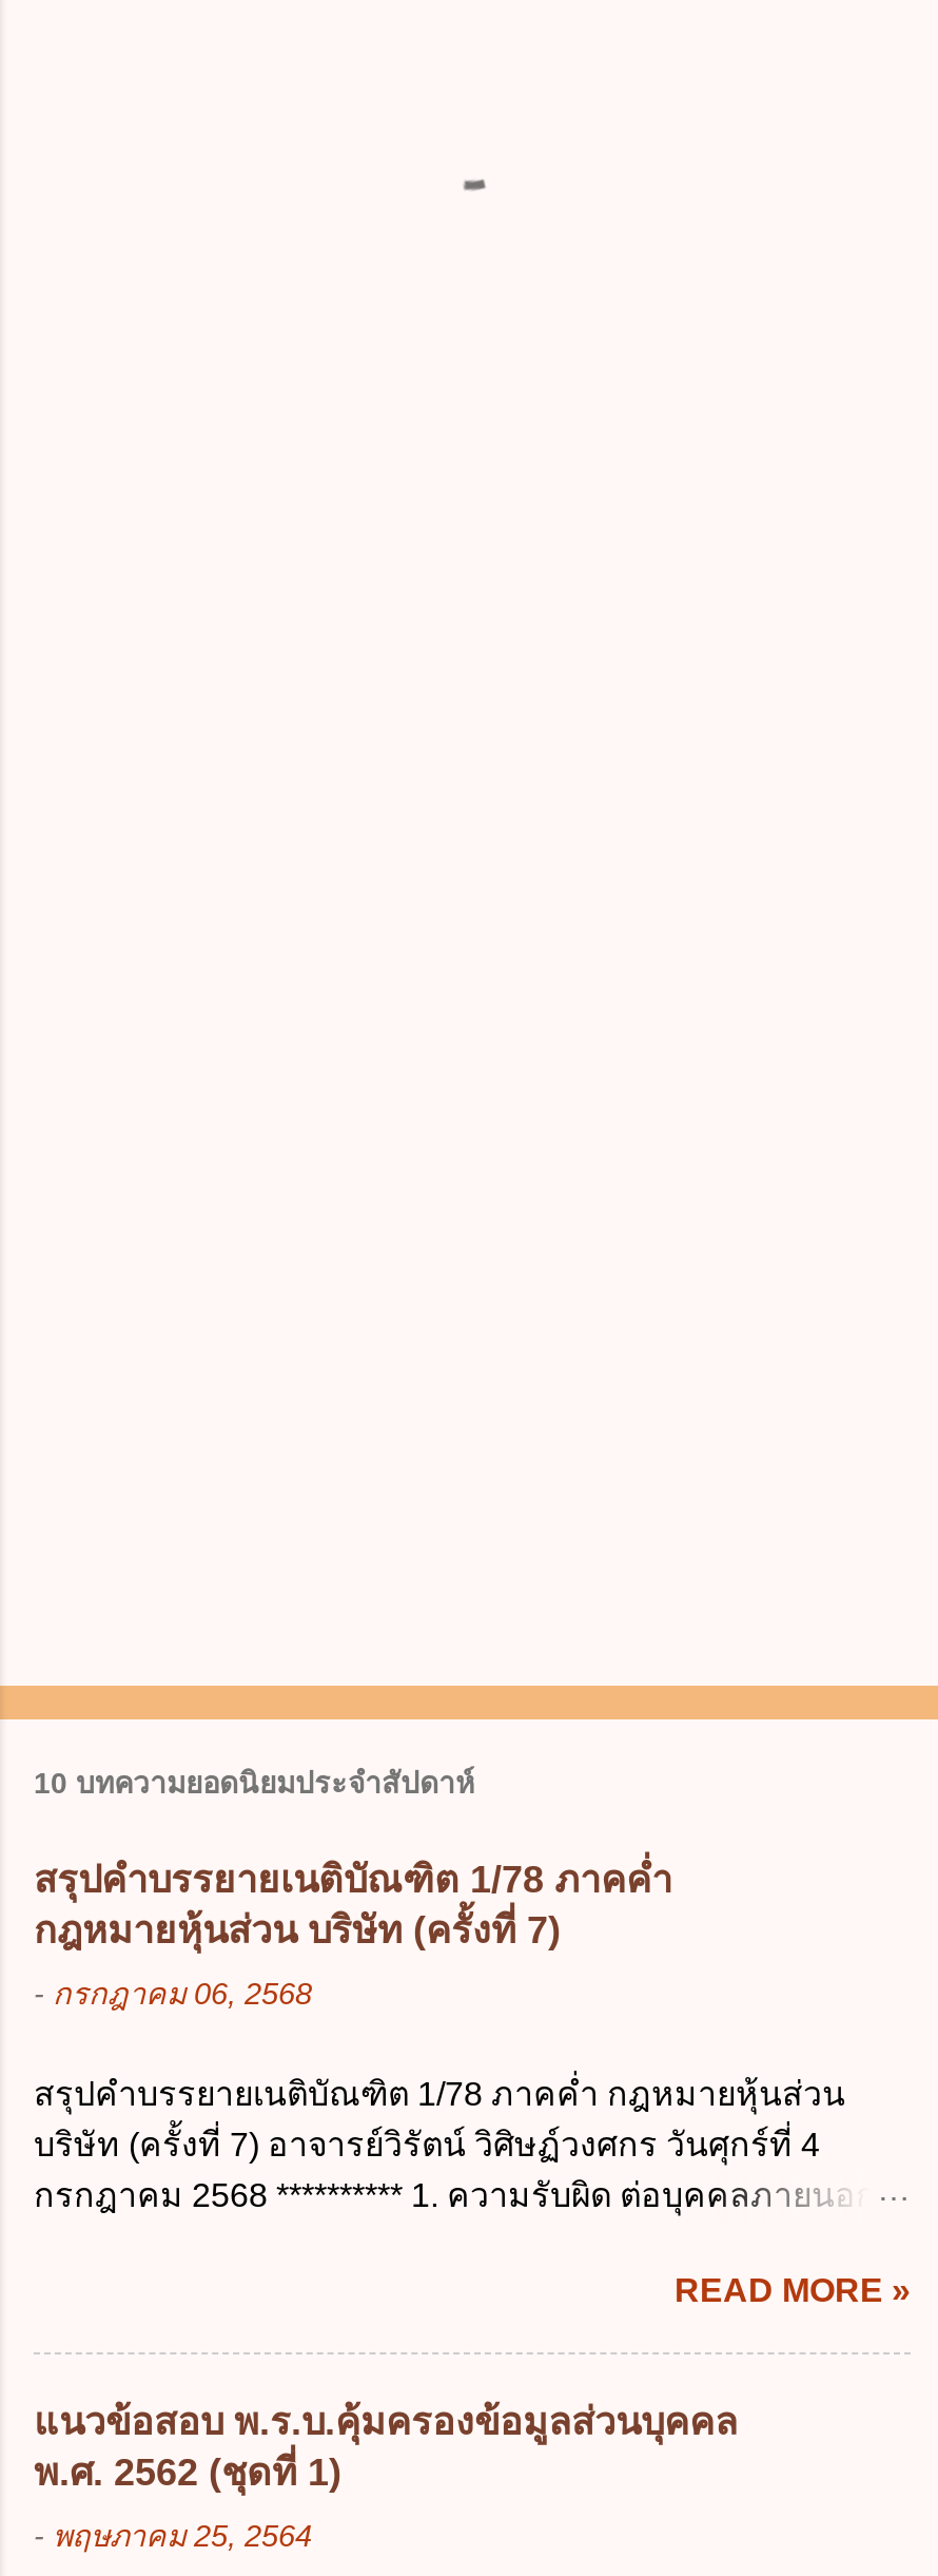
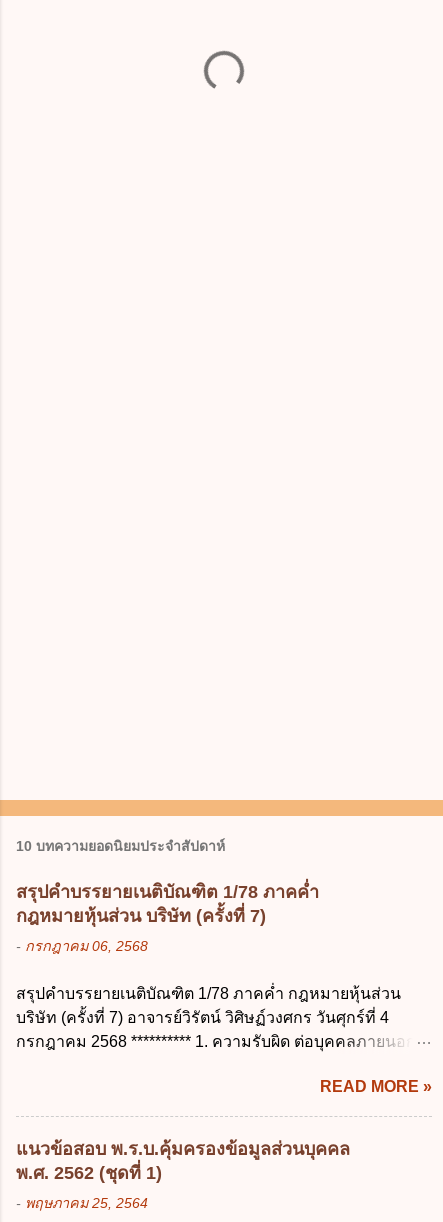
none -> [203,50,245,91] [image]

